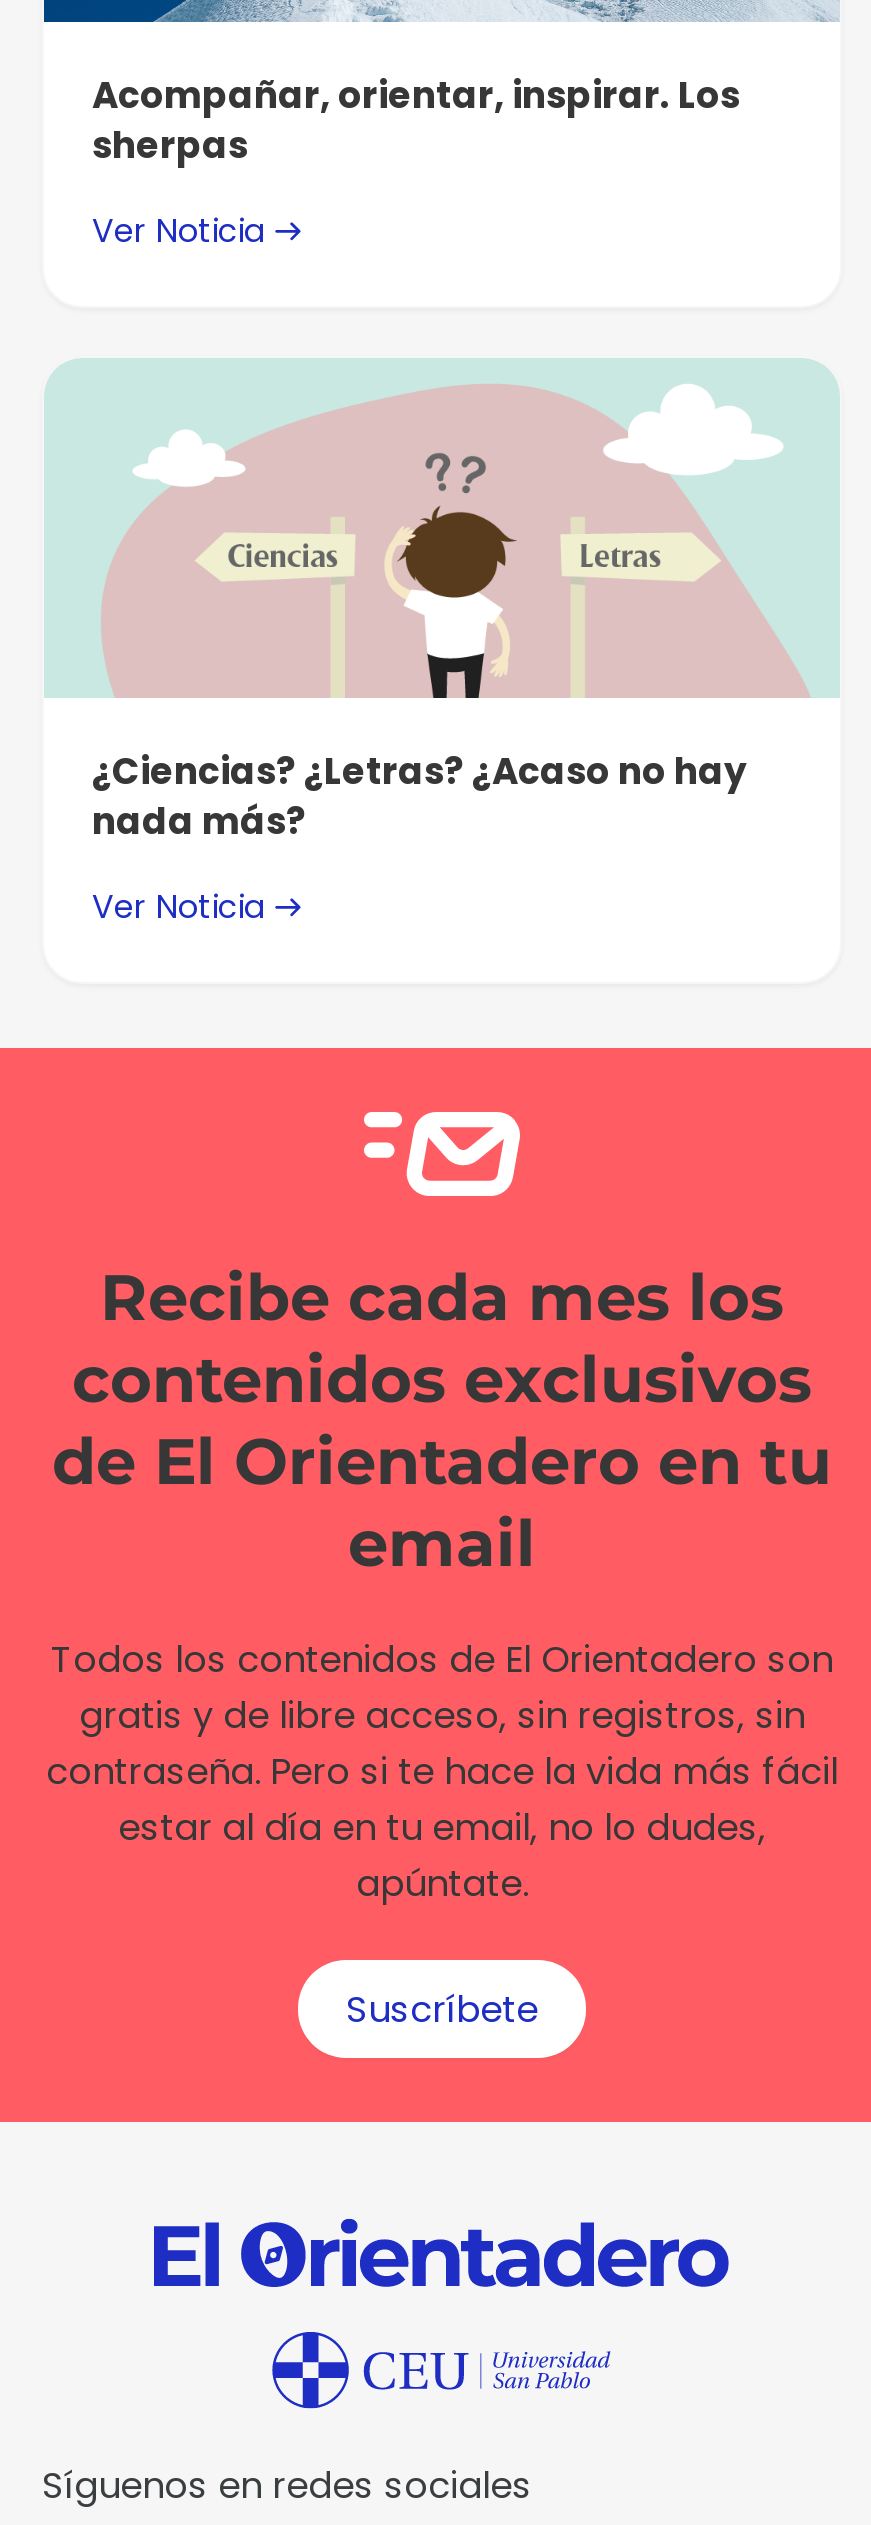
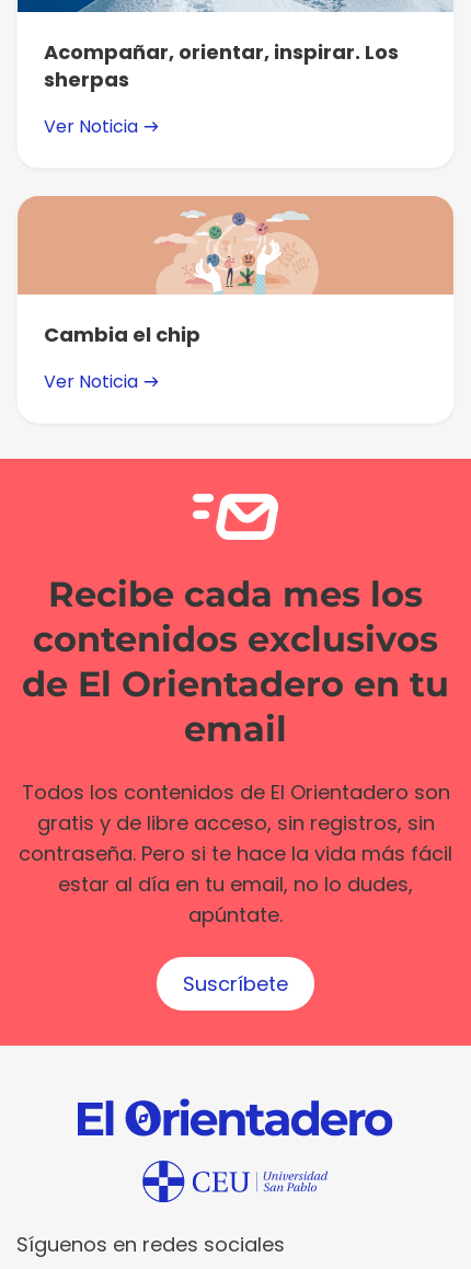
[44,358,840,847] [image] | ¿Ciencias? ¿Letras? ¿Acaso no hay | nada más? -> [16,195,455,348] [image] | Cambia el chip

